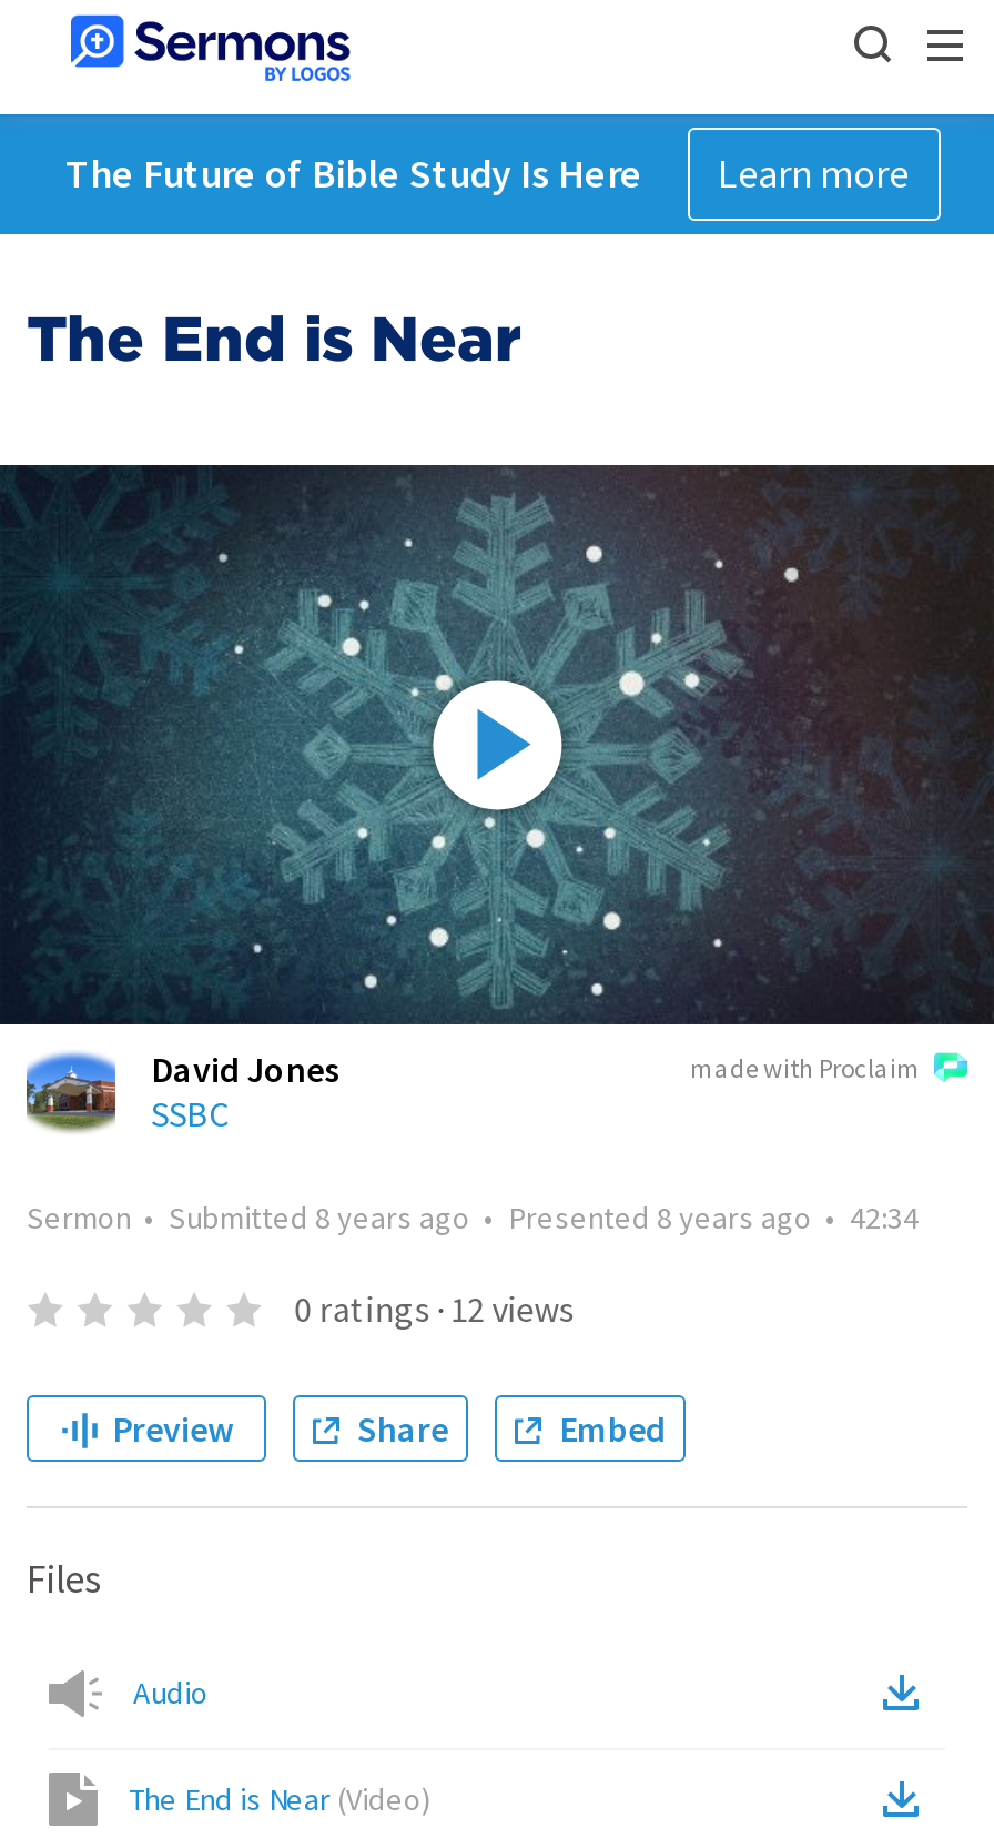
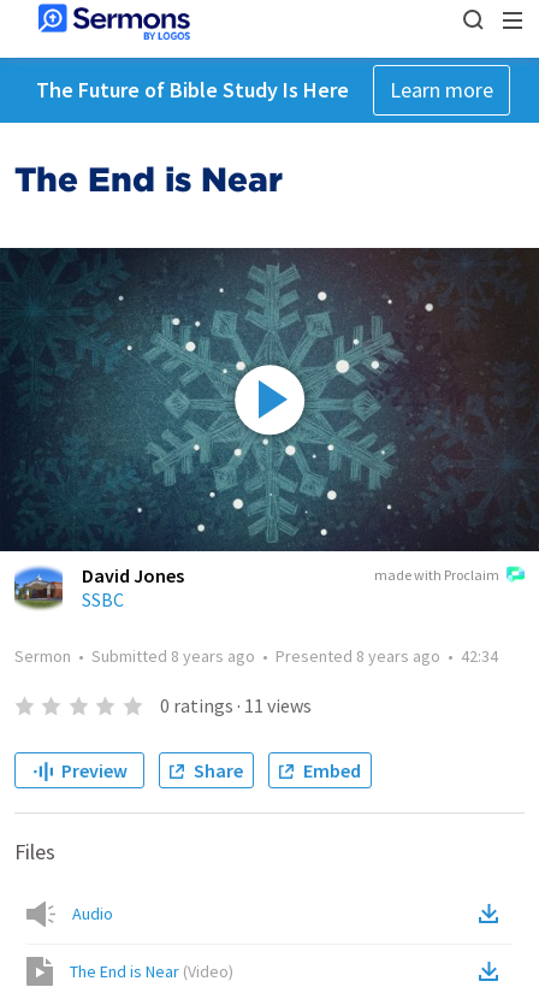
[294,1286,574,1331] 0 ratings · 12 views -> [160,693,311,717] 0 ratings · 11 views

